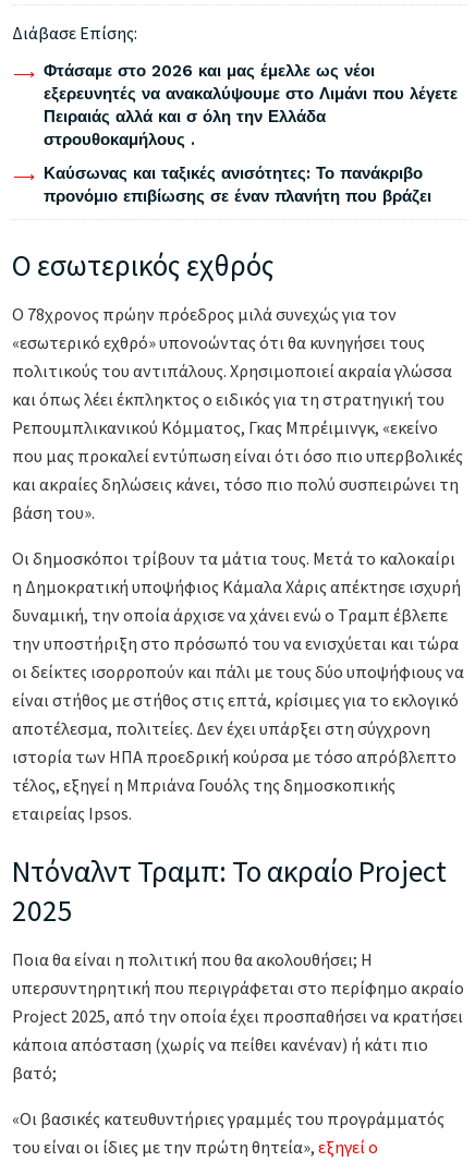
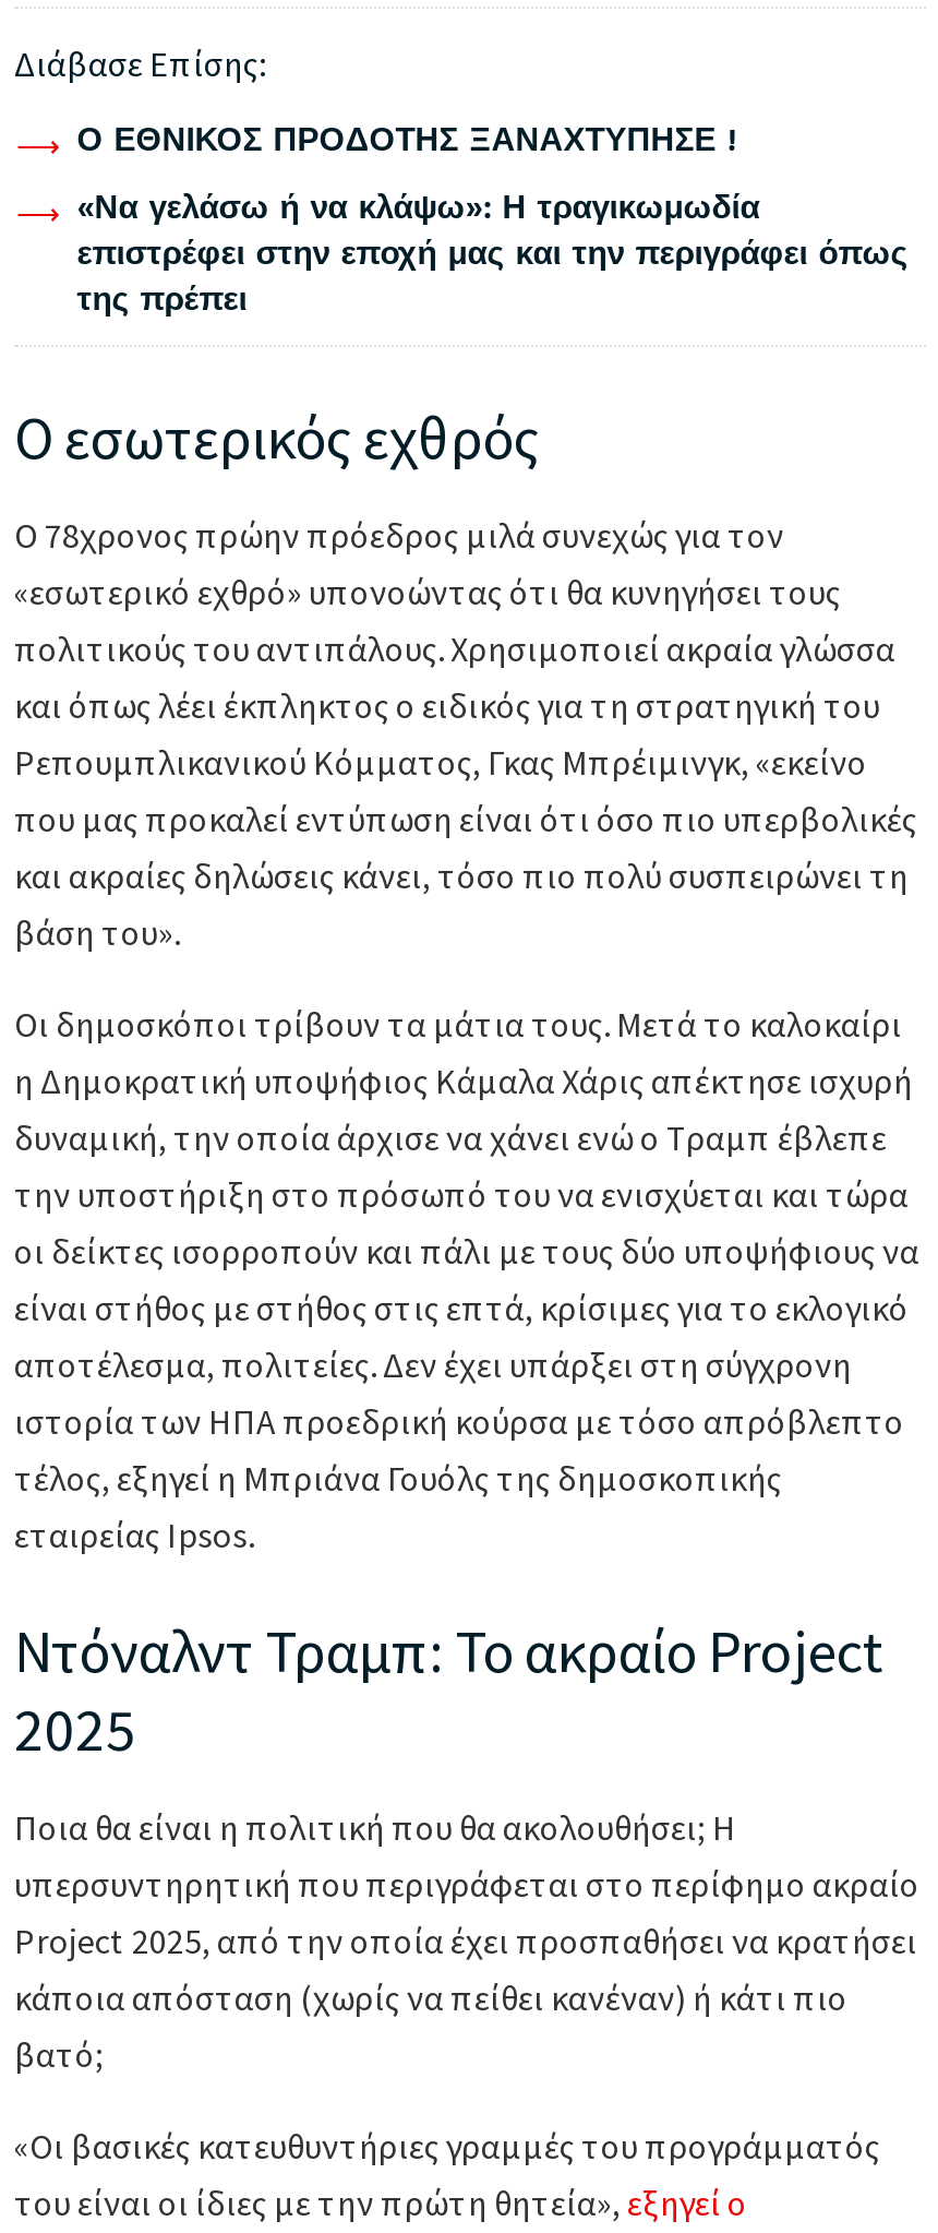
[43,61,457,150] Φτάσαμε στο 2026 και μας έμελλε ως νέοι | εξερευνητές να ανακαλύψουμε στο Λιμάνι που λέγετε | Πειραιάς αλλά και σ όλη την Ελλάδα | στρουθοκαμήλους . -> [77,121,736,160] Ο ΕΘΝΙΚΟΣ ΠΡΟΔΟΤΗΣ ΞΑΝΑΧΤΥΠΗΣΕ !
[43,164,431,206] Καύσωνας και ταξικές ανισότητες: Το πανάκριβο | προνόμιο επιβίωσης σε έναν πλανήτη που βράζει -> [77,188,908,319] «Να γελάσω ή να κλάψω»: Η τραγικωμωδία | επιστρέφει στην εποχή μας και την περιγράφει όπως | της πρέπει

